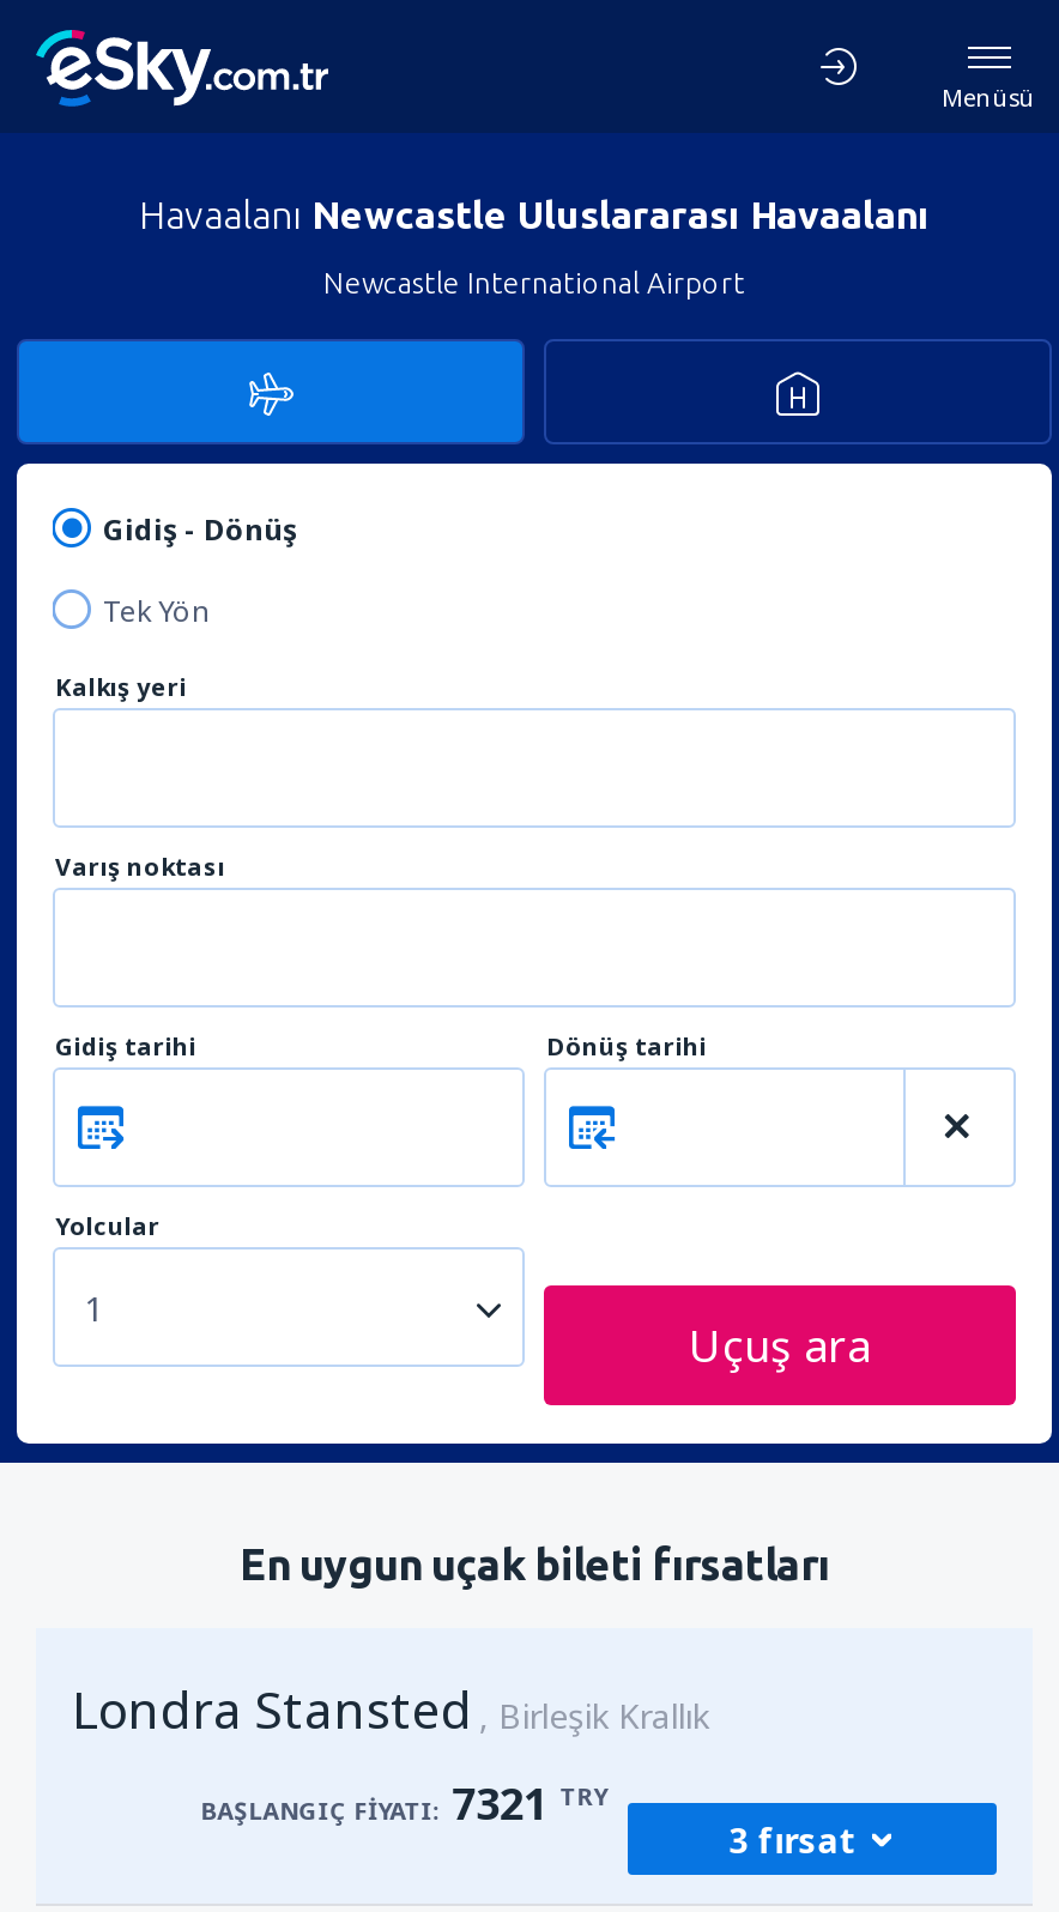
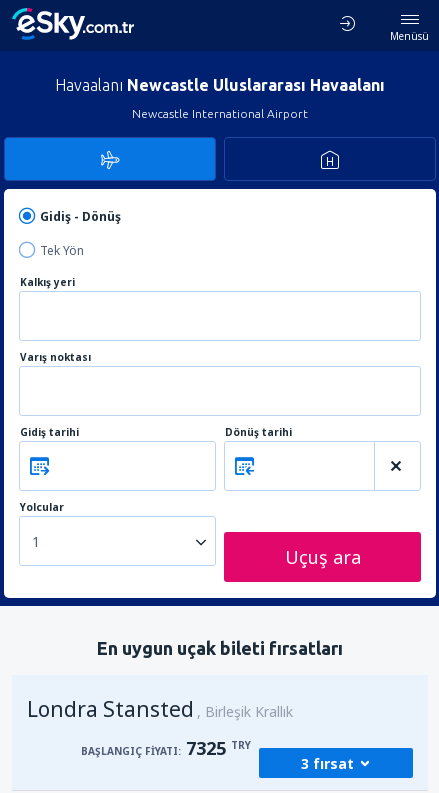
[200,1774,608,1832] BAŞLANGIÇ FIYATI: 7321 TRY -> [81,736,251,760] BAŞLANGIÇ FIYATI: 7325 TRY

